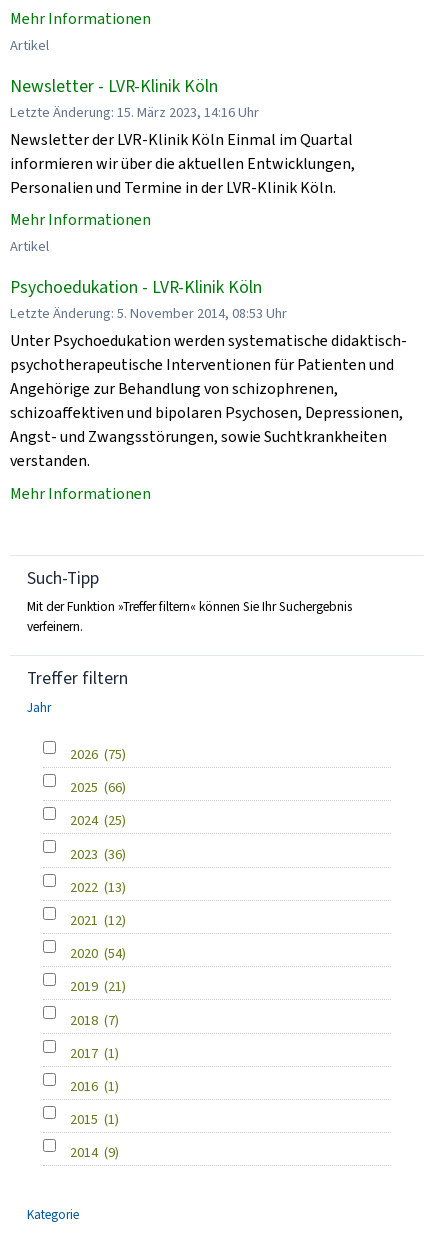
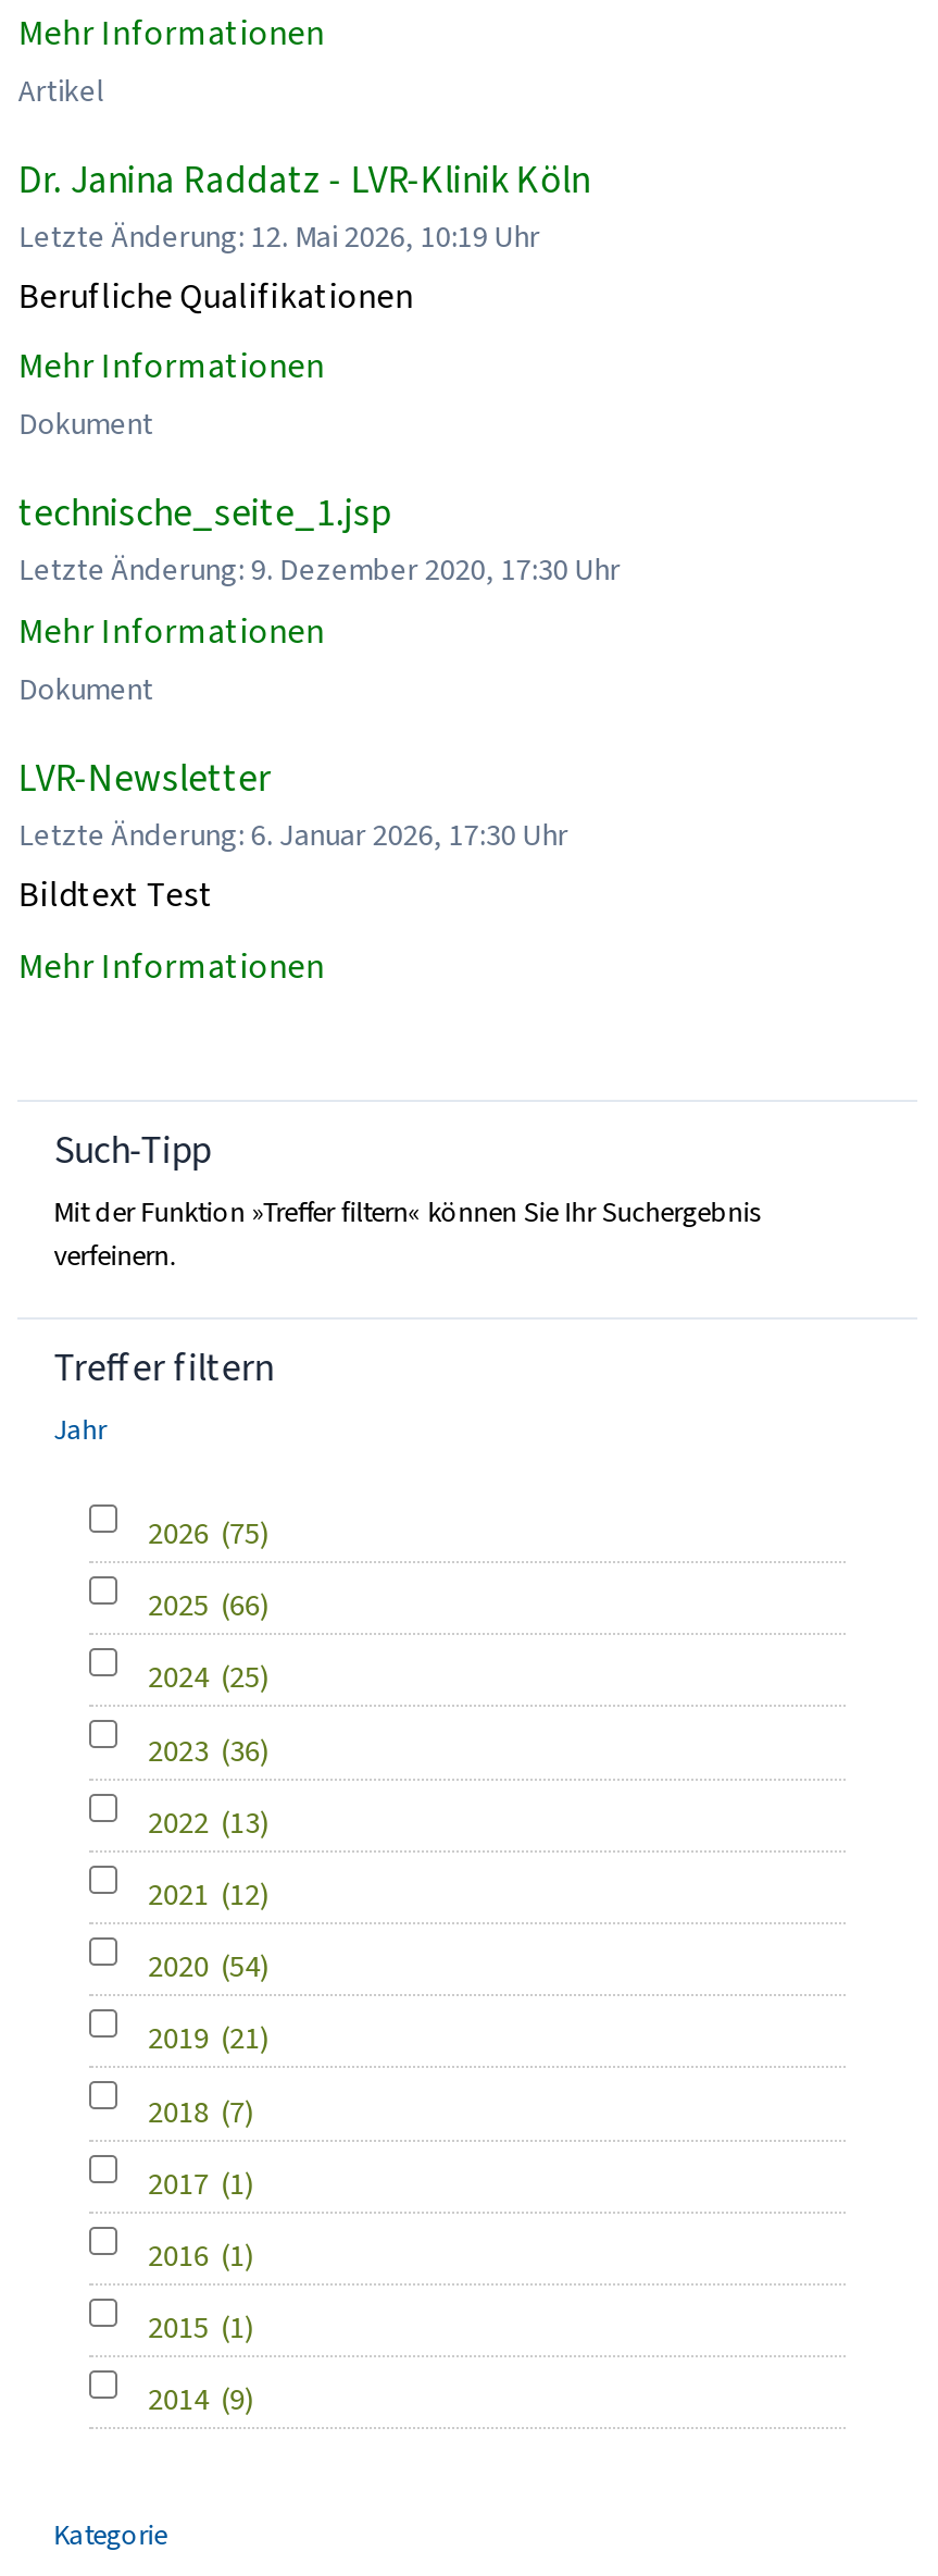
[10,74,355,198] Newsletter - LVR-Klinik Köln | Letzte Änderung: 15. März 2023, 14:16 Uhr | Newsletter der LVR-Klinik Köln Einmal im Quartal | informieren wir über die aktuellen Entwicklungen, | Personalien und Termine in der LVR-Klinik Köln. -> [18,153,590,319] Dr. Janina Raddatz - LVR-Klinik Köln | Letzte Änderung: 12. Mai 2026, 10:19 Uhr | Berufliche Qualifikationen
[10,237,407,471] Artikel | Psychoedukation - LVR-Klinik Köln | Letzte Änderung: 5. November 2014, 08:53 Uhr | Unter Psychoedukation werden systematische didaktisch- | psychotherapeutische Interventionen für Patienten und | Angehörige zur Behandlung von schizophrenen, | schizoaffektiven und bipolaren Psychosen, Depressionen, | Angst- und Zwangsstörungen, sowie Suchtkrankheiten | verstanden. -> [18,404,620,918] Dokument | technische_seite_1.jsp | Letzte Änderung: 9. Dezember 2020, 17:30 Uhr | Mehr Informationen | Dokument | LVR-Newsletter | Letzte Änderung: 6. Januar 2026, 17:30 Uhr | Bildtext Test

